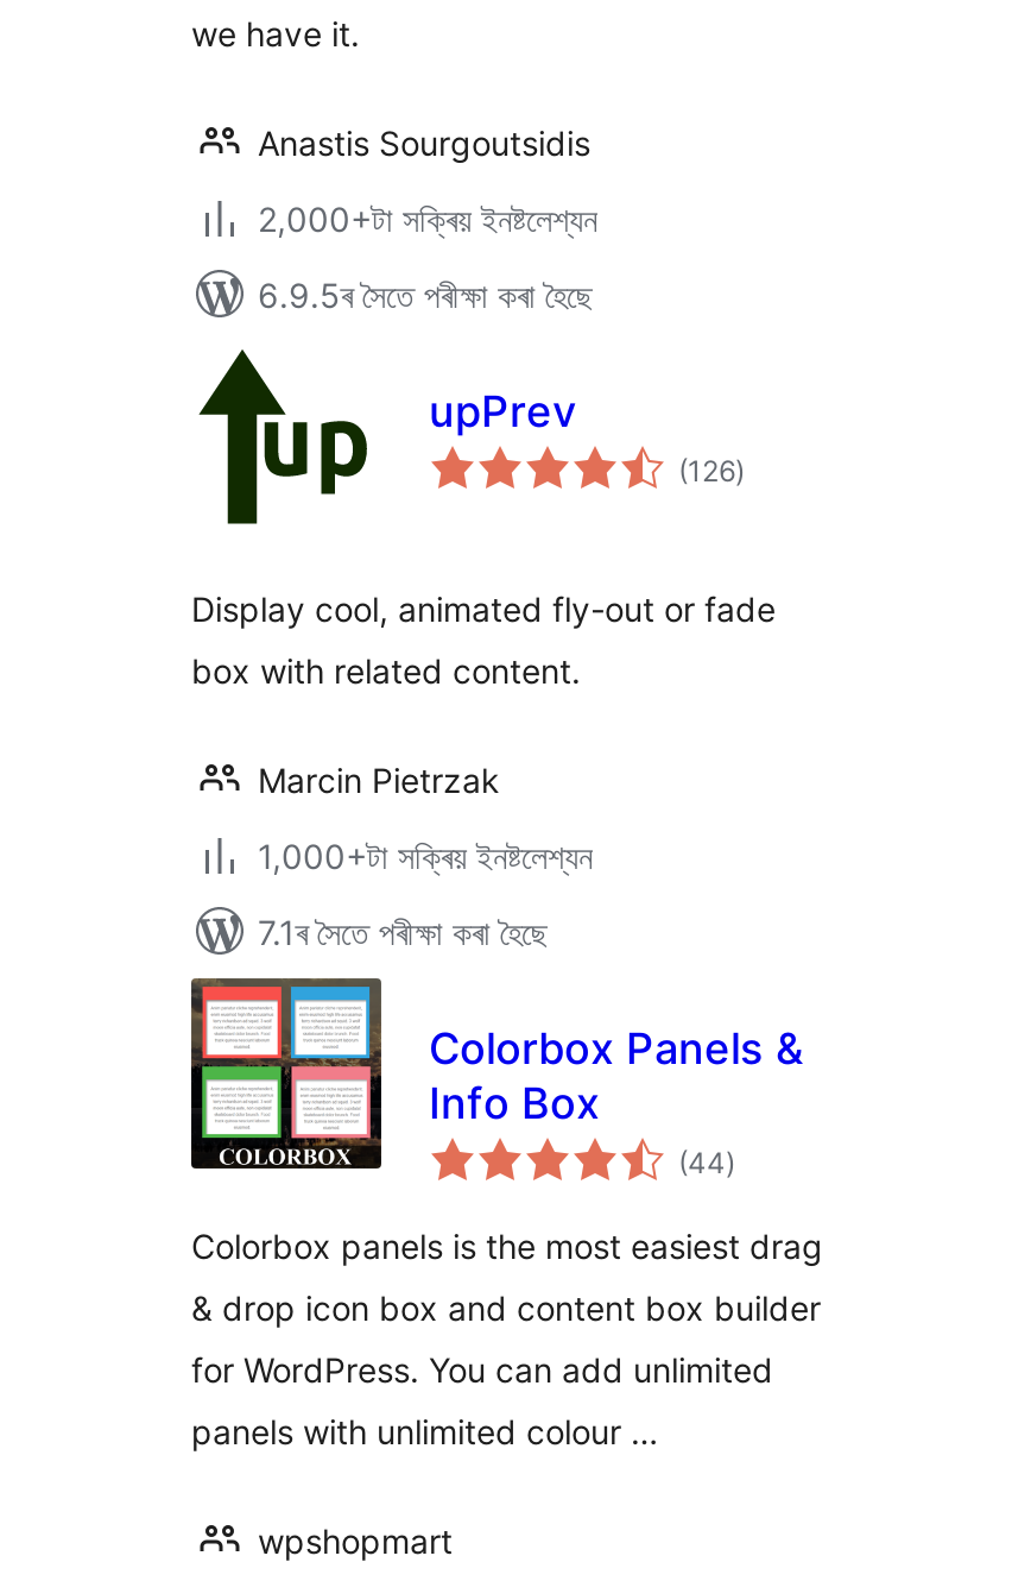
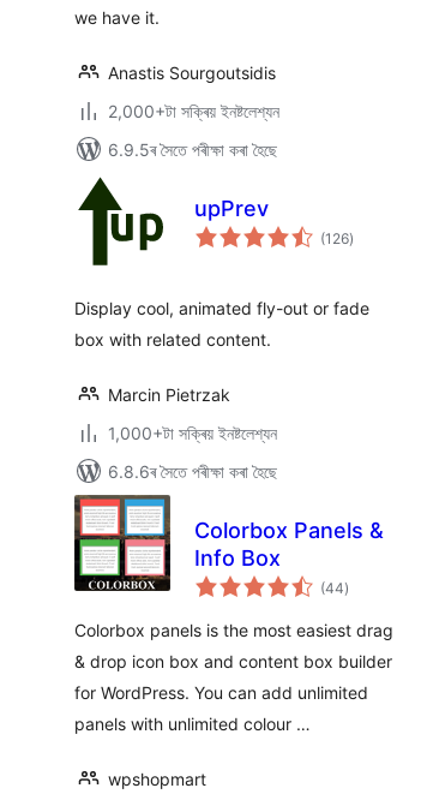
[258,912,548,952] 7.1ৰ সৈতে পৰীক্ষা কৰা হৈছে -> [108,461,277,482] 6.8.6ৰ সৈতে পৰীক্ষা কৰা হৈছে

